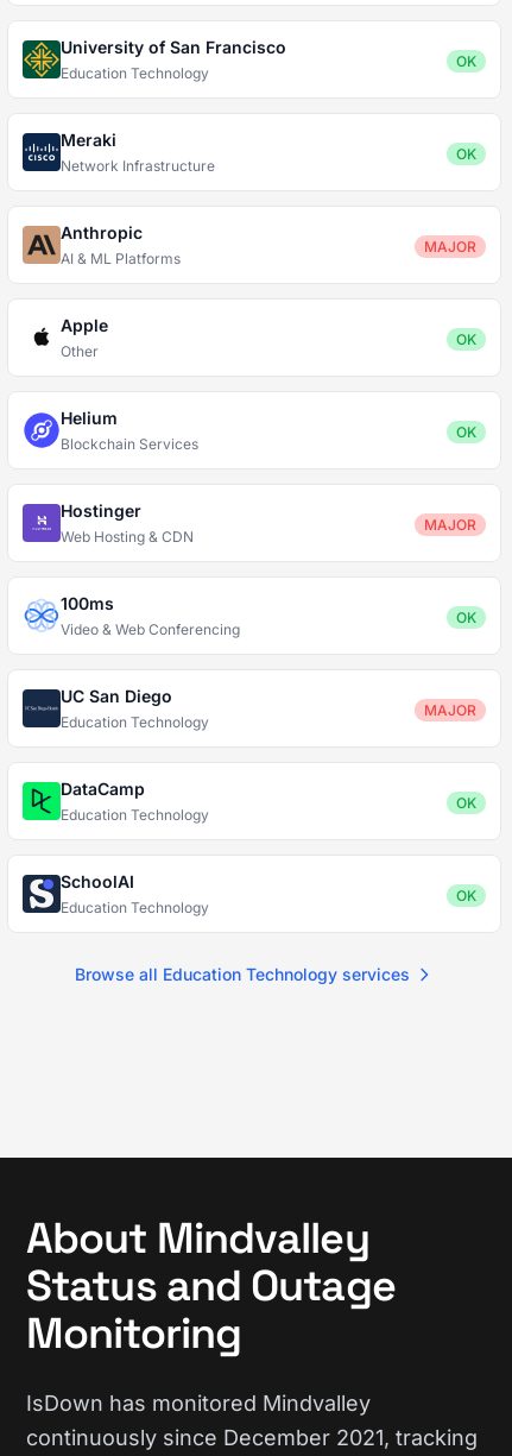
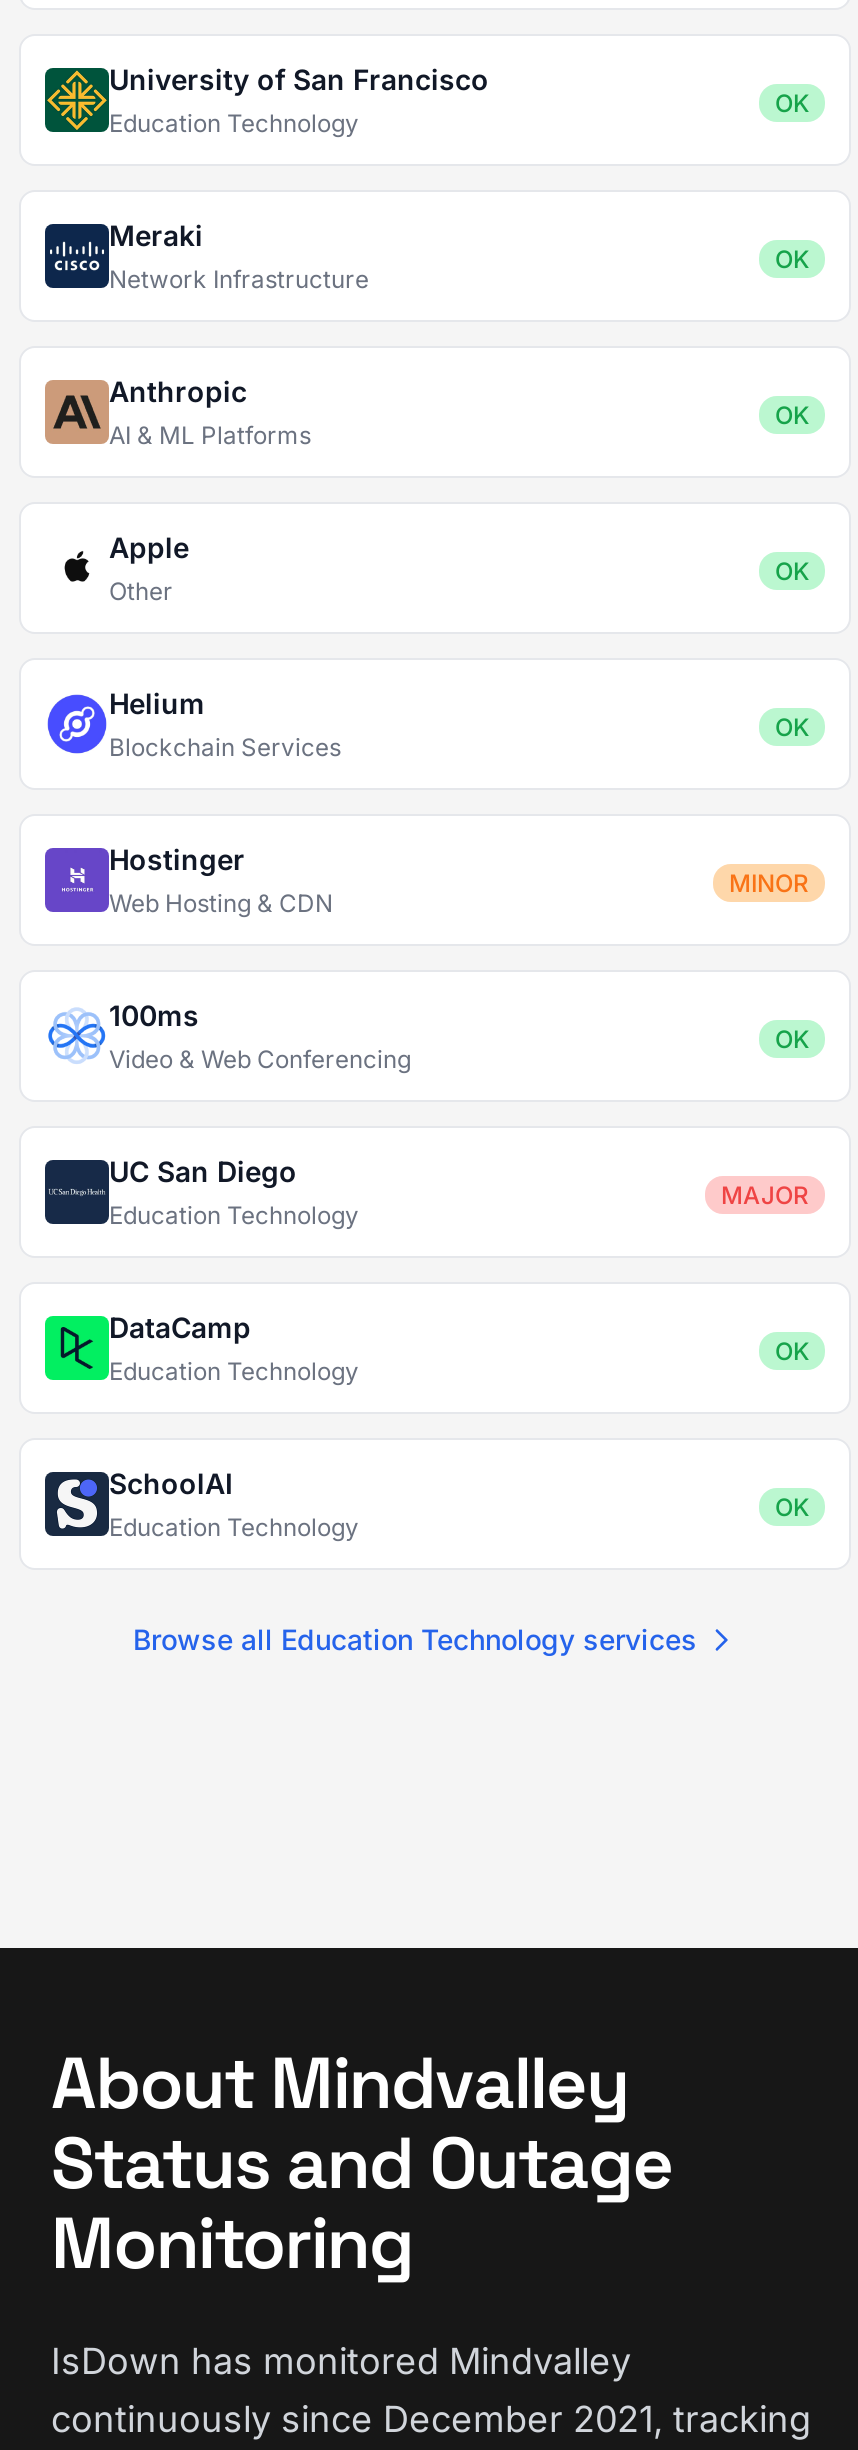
[424,238,476,256] MAJOR -> [775,400,809,430] OK
[424,516,476,534] MAJOR -> [729,868,809,898] MINOR

